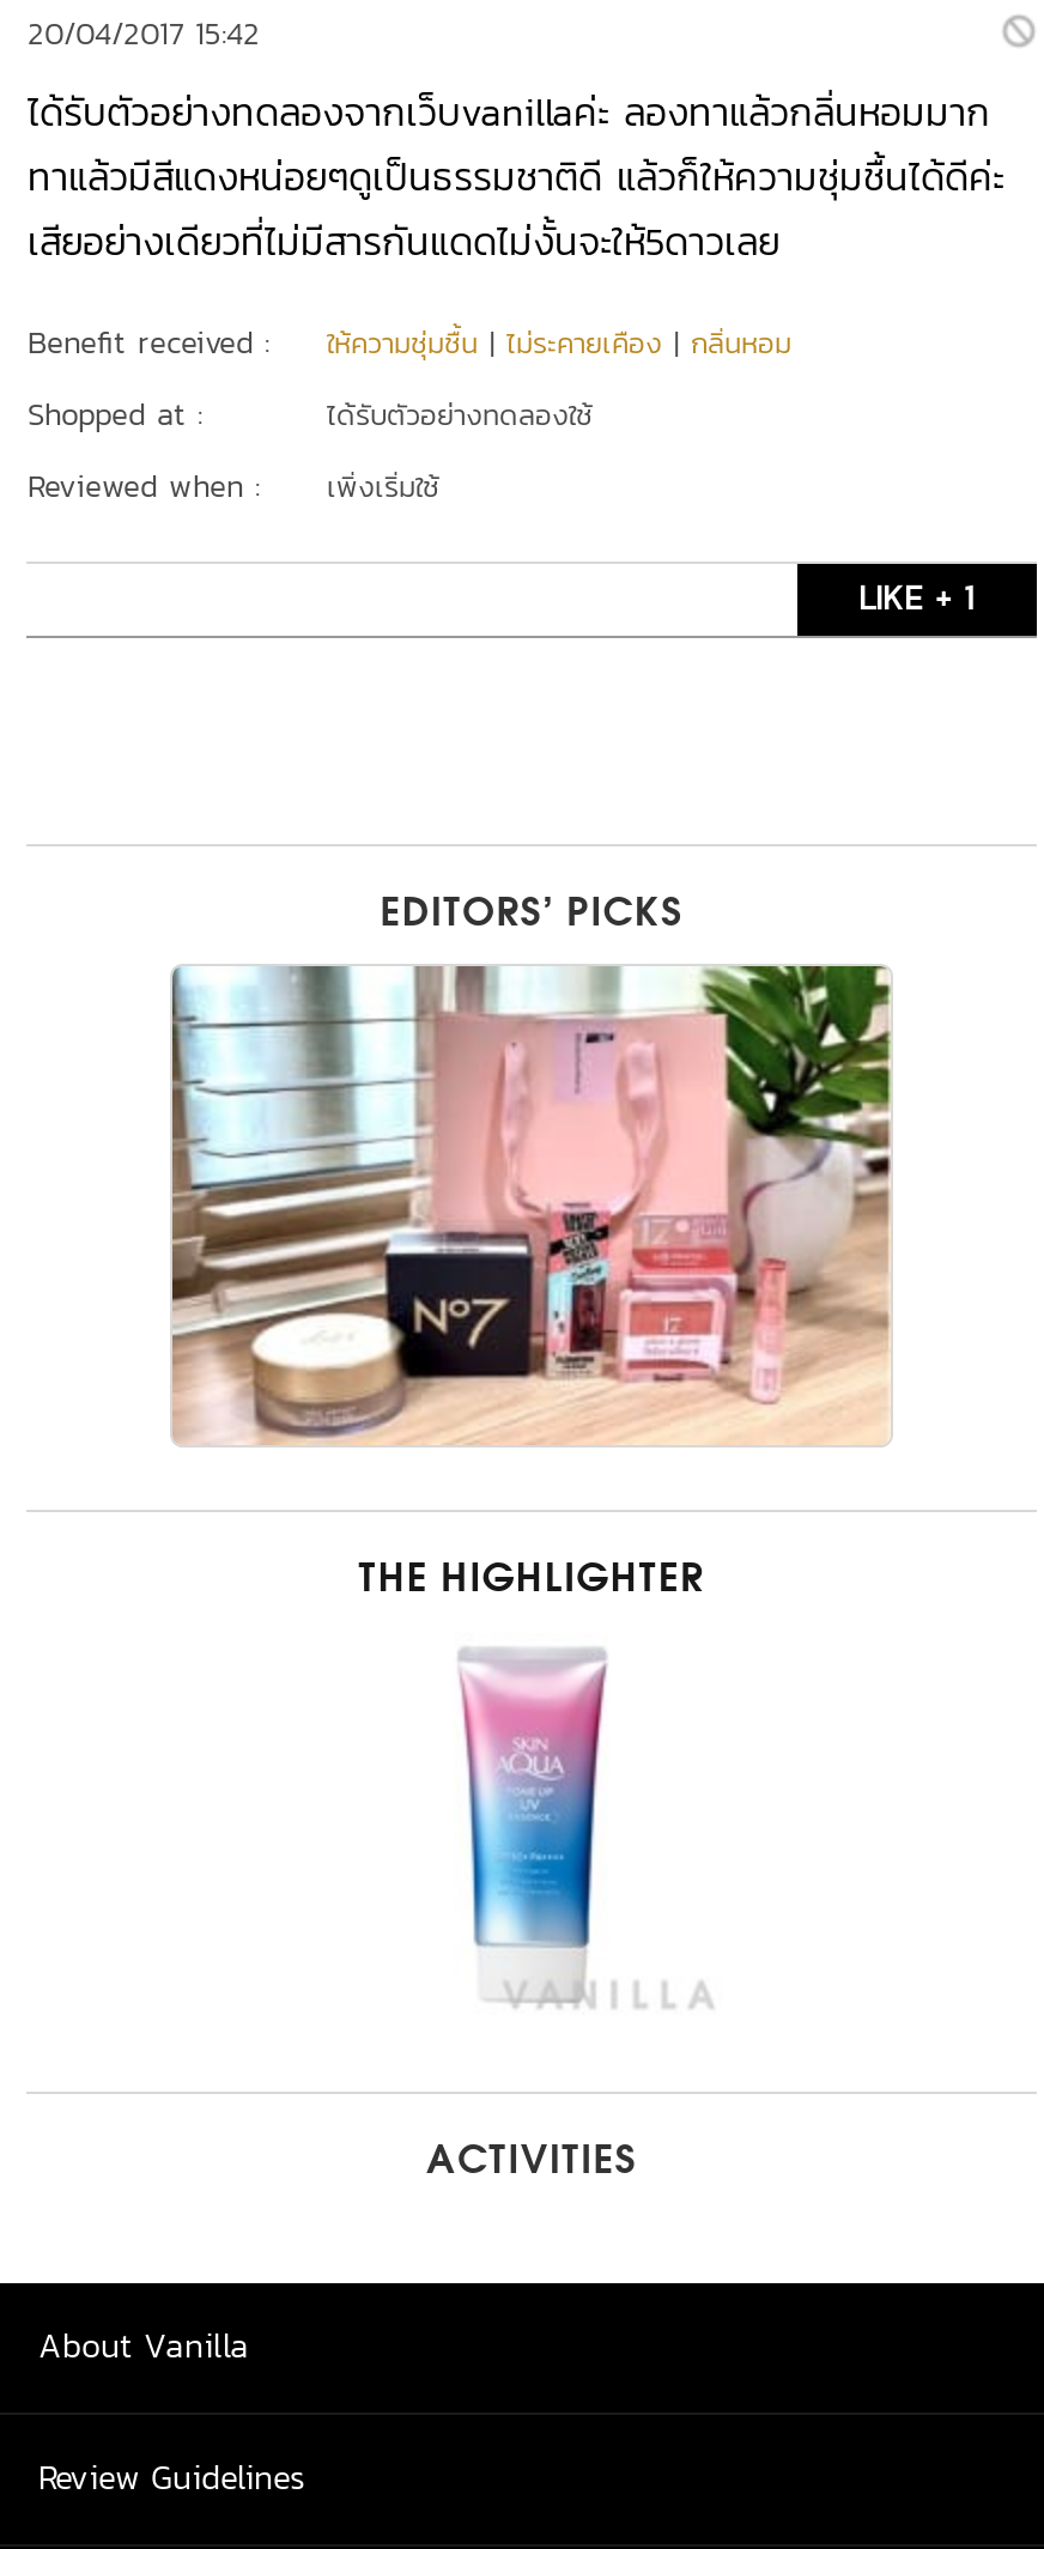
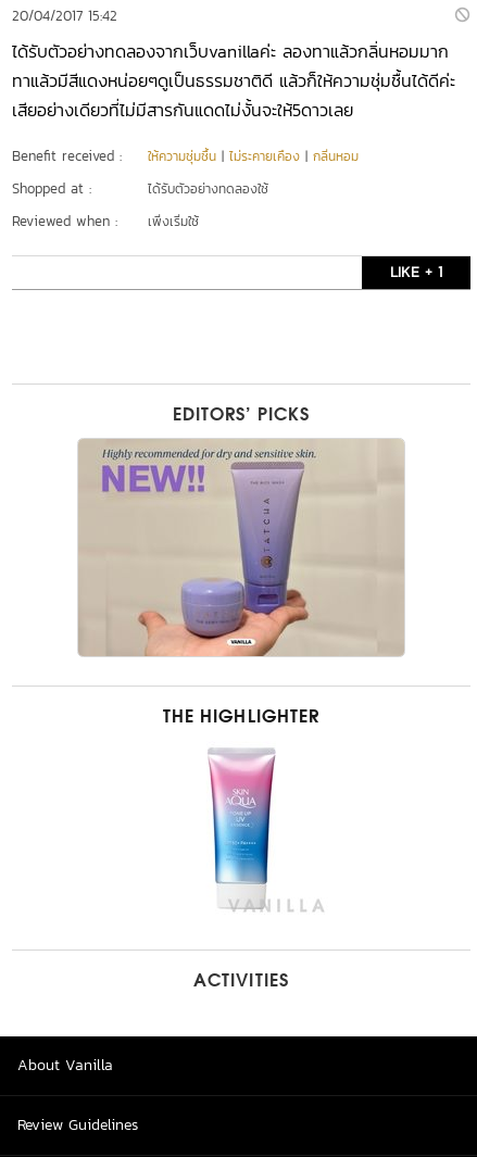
[172,964,891,1445] [image] -> [79,439,404,657] [image]

